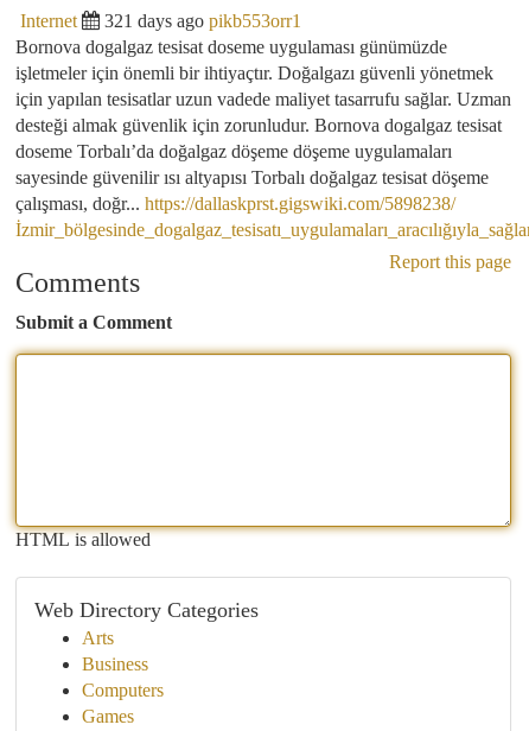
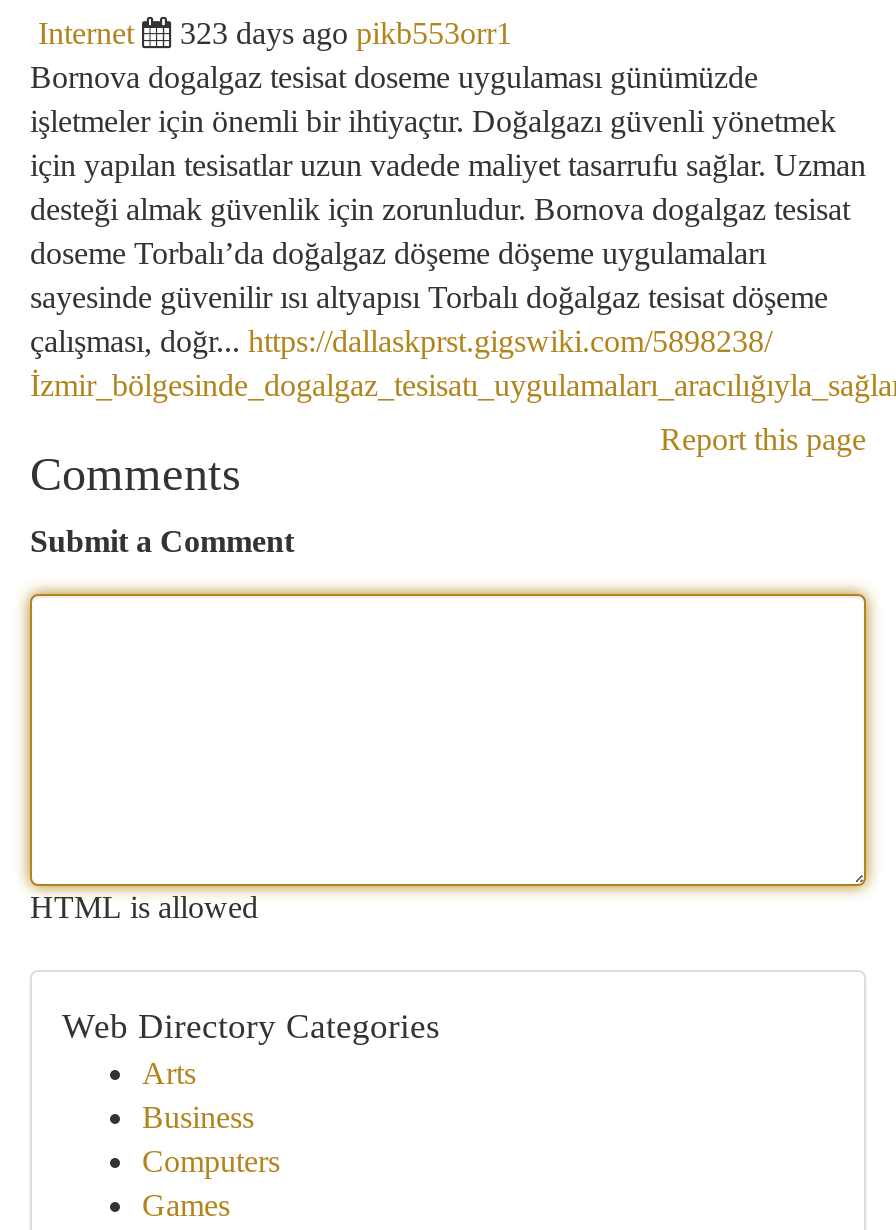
[104,11,301,31] 321 days ago pikb553orr1 -> [180,16,512,50] 323 days ago pikb553orr1

